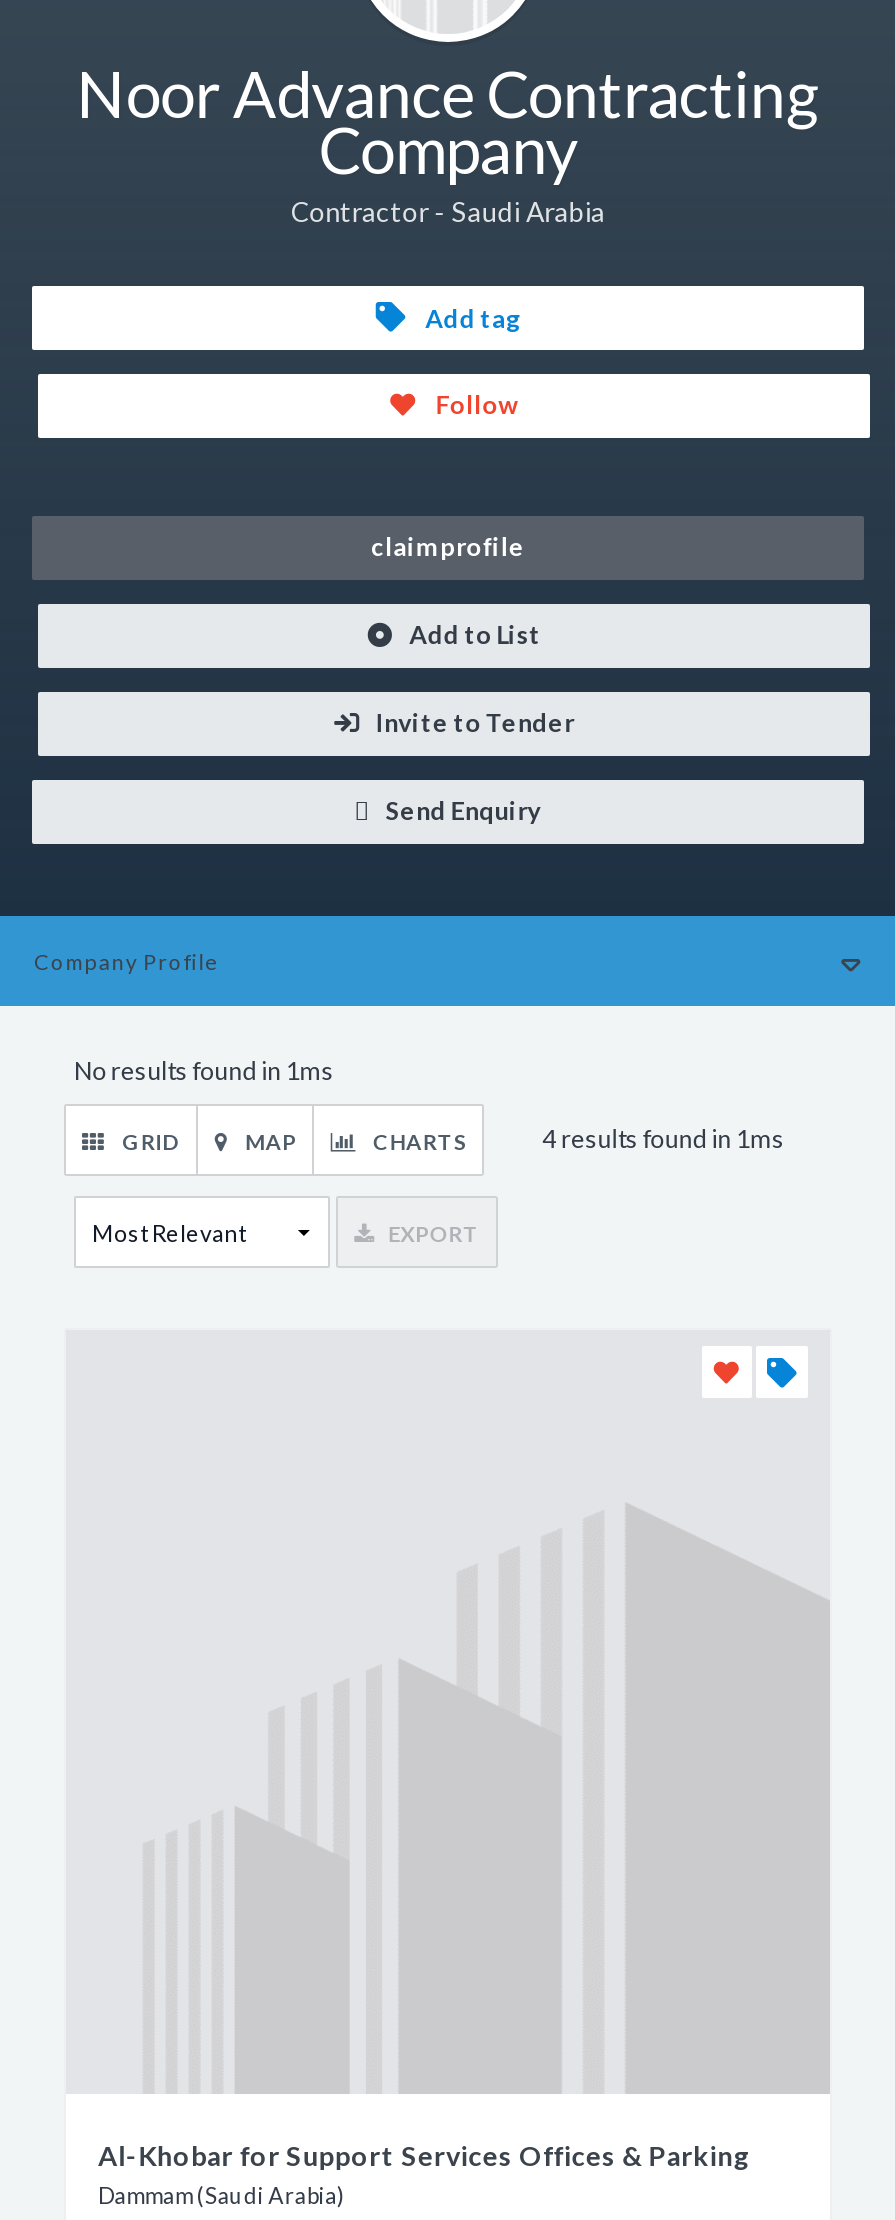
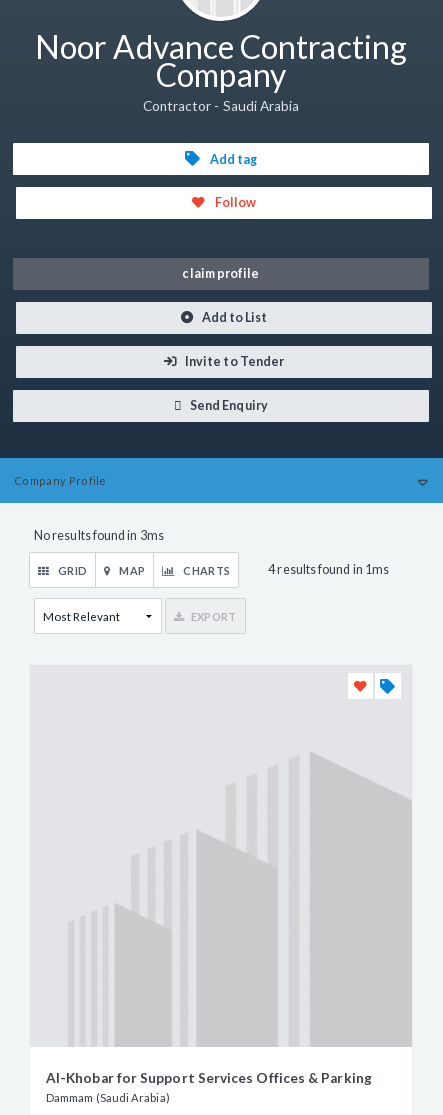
[74,1055,334,1085] No results found in 1ms -> [34,528,164,543] No results found in 3ms

